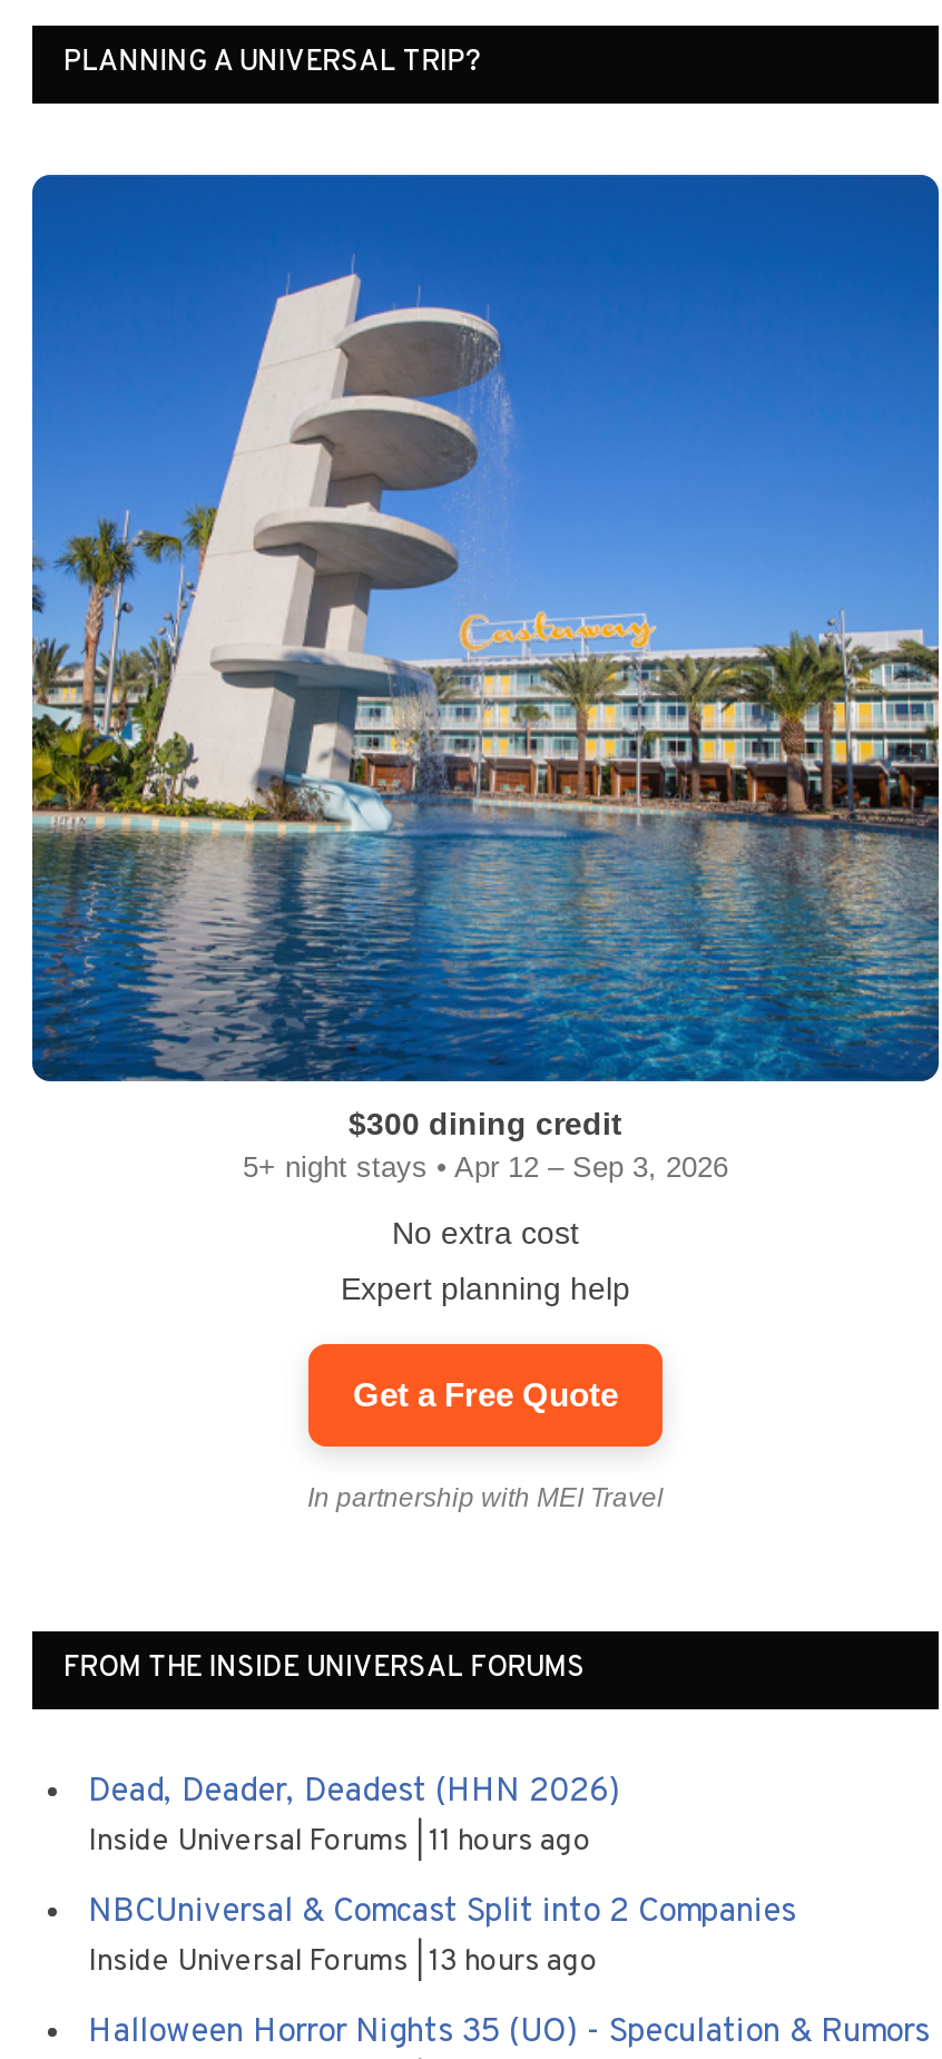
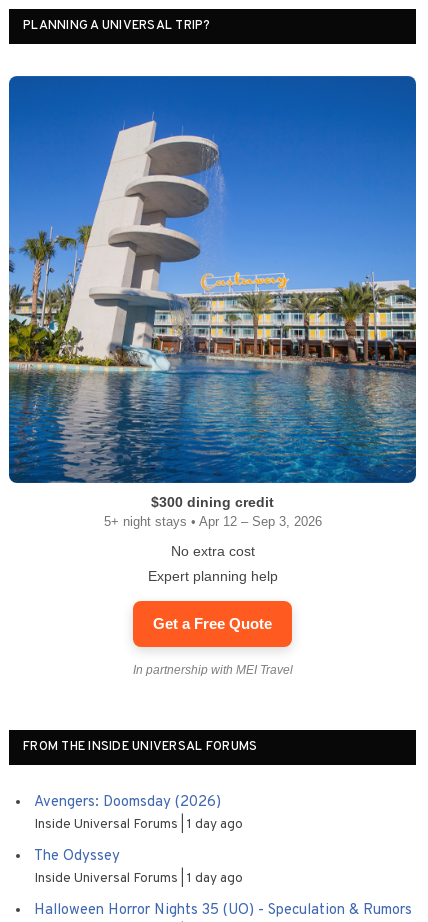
[88,1772,620,1861] Dead, Deader, Deadest (HHN 2026) | Inside Universal Forums 11 hours ago -> [34,793,243,833] Avengers: Doomsday (2026) | Inside Universal Forums 1 day ago
[88,1892,796,1981] NBCUniversal & Comcast Split into 2 Companies | Inside Universal Forums 13 hours ago -> [34,847,243,887] The Odyssey | Inside Universal Forums 1 day ago

